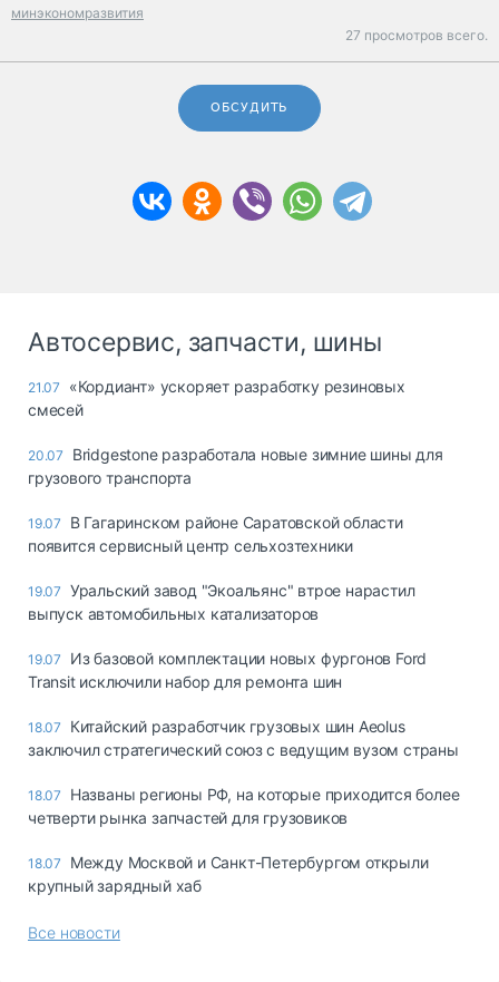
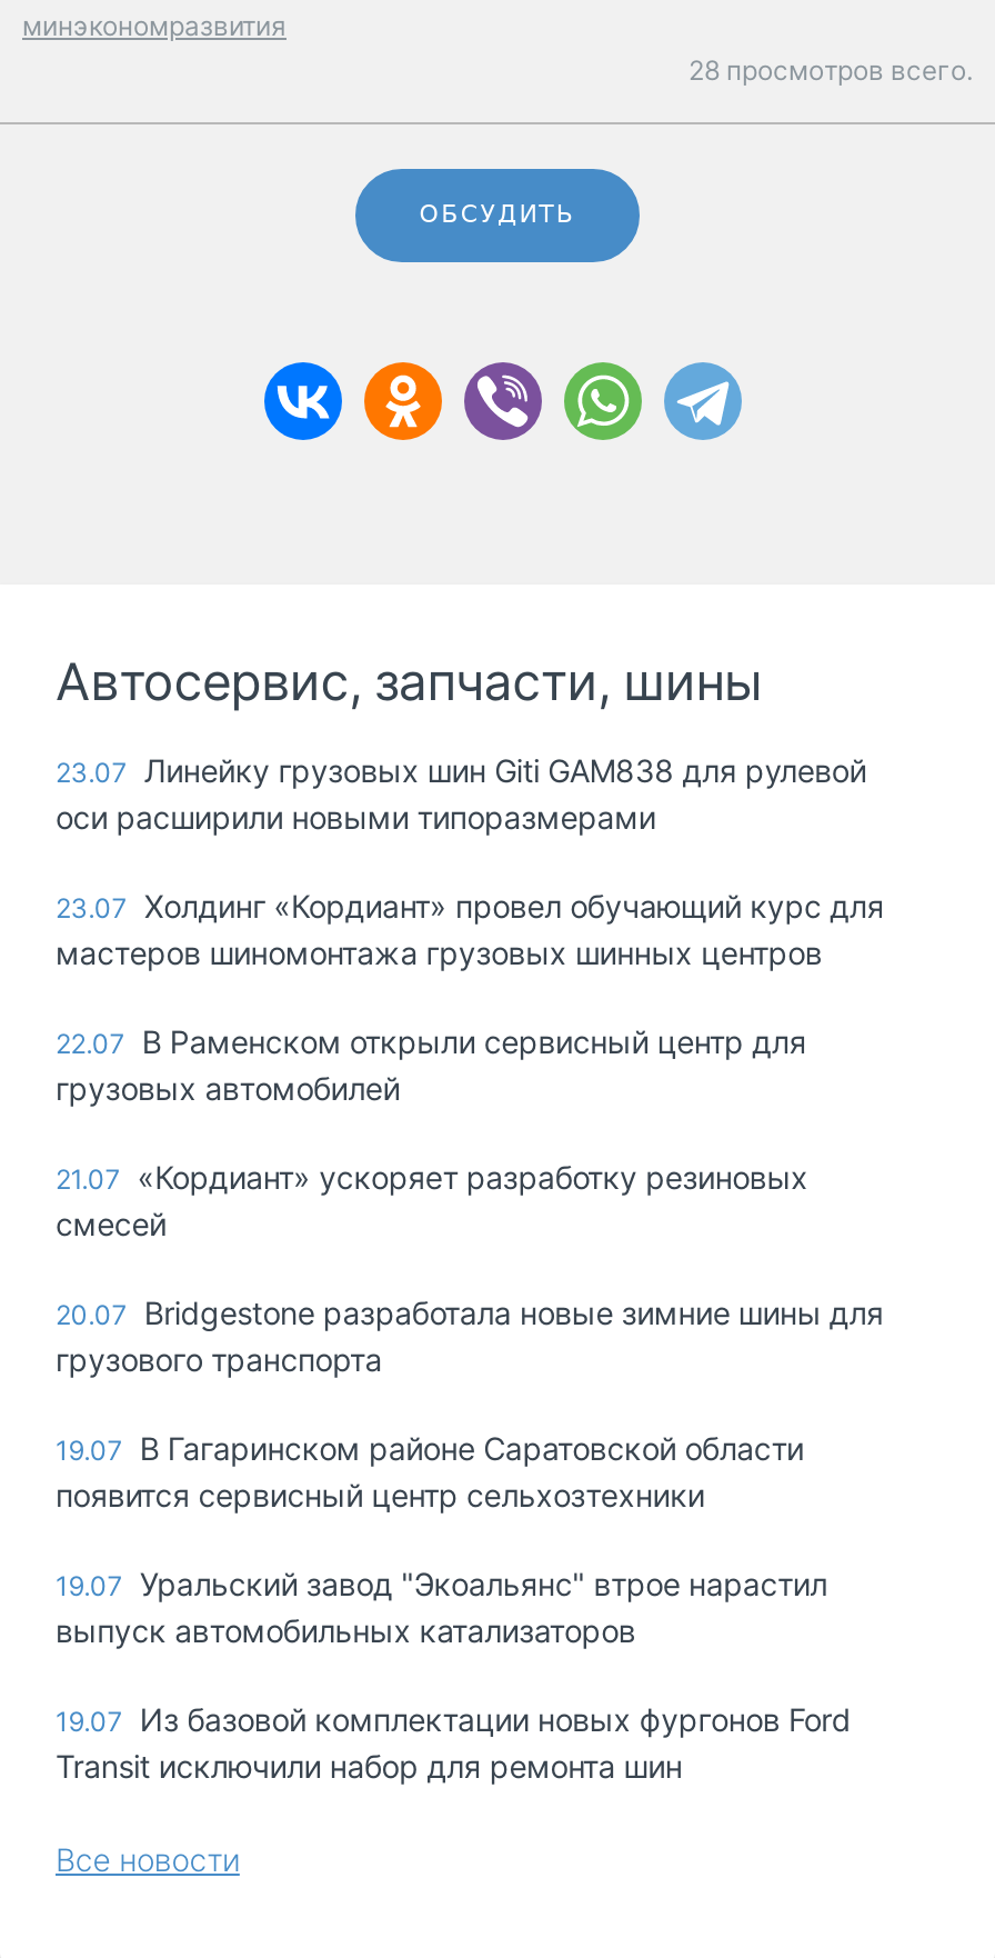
[345,26,488,43] 27 просмотров всего. -> [689,53,973,86] 28 просмотров всего.
none -> [56,751,884,1106] 23.07 Линейку грузовых шин Giti GAM838 для рулевой | оси расширили новыми типоразмерами | 23.07 Холдинг «Кордиант» провел обучающий курс для | мастеров шиномонтажа грузовых шинных центров | 22.07 В Раменском открыли сервисный центр для | грузовых автомобилей
moved [28,376,443,691] -> [56,1157,884,1784]: 21.07 «Кордиант» ускоряет разработку резиновых | смесей | 20.07 Bridgestone разработала новые зимние шины для | ... | 19.07 Из базовой комплектации новых фургонов Ford | Transit исключили набор для ремонта шин
[28,716,459,895] 18.07 Китайский разработчик грузовых шин Aeolus | заключил стратегический союз с ведущим вузом страны | 18.07 Названы регионы РФ, на которые приходится более | четверти рынка запчастей для грузовиков | 18.07 Между Москвой и Санкт-Петербургом открыли | крупный зарядный хаб -> none

